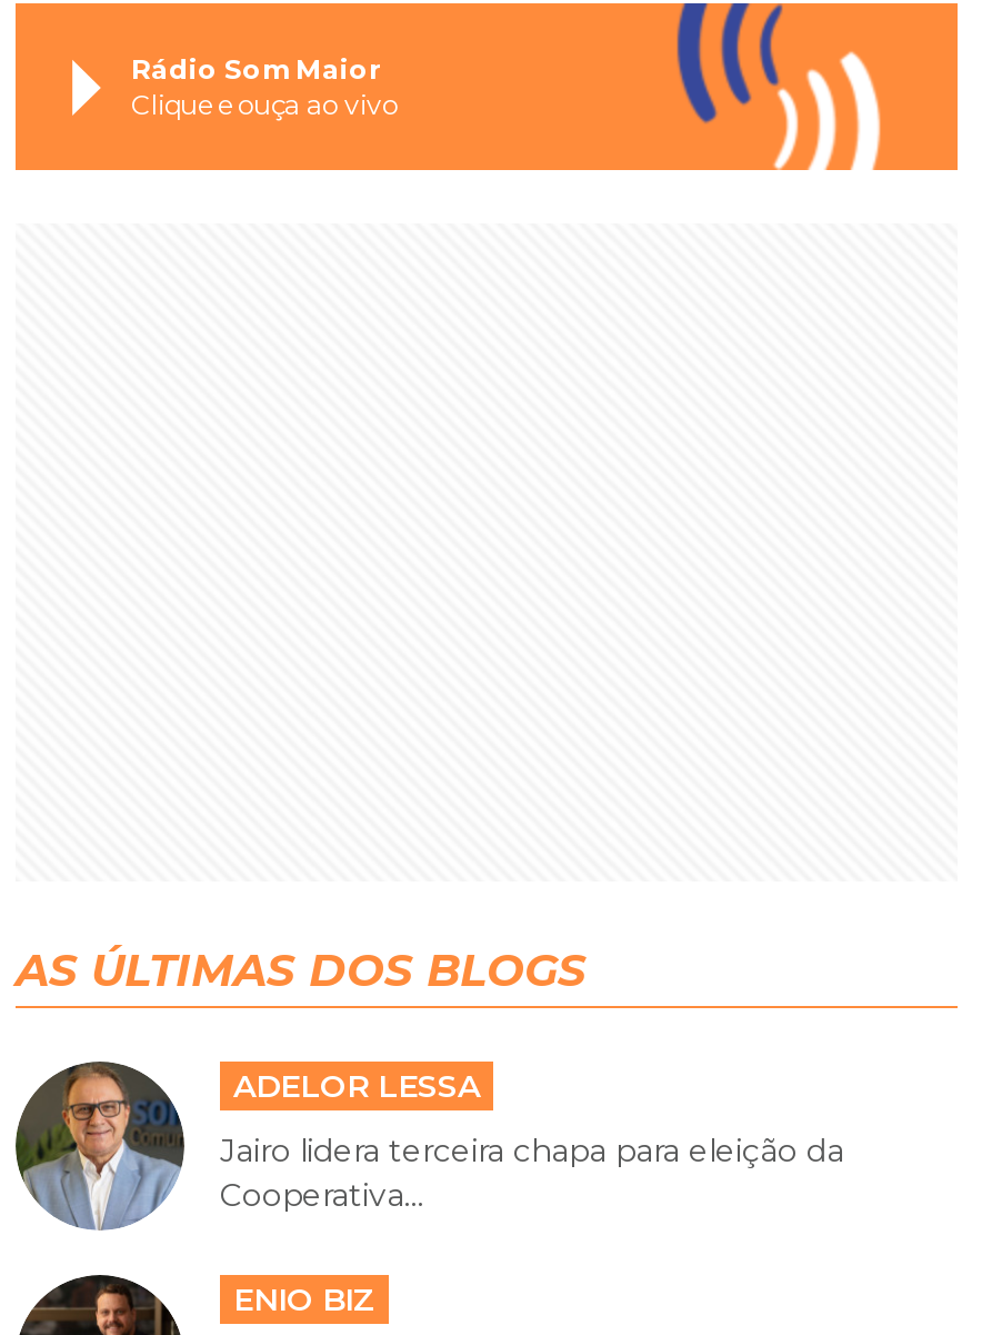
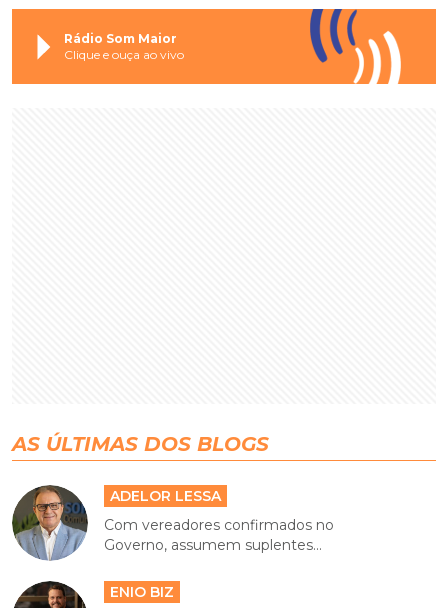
[220,1131,844,1216] Jairo lidera terceira chapa para eleição da | Cooperativa... -> [104,516,334,554] Com vereadores confirmados no | Governo, assumem suplentes...

